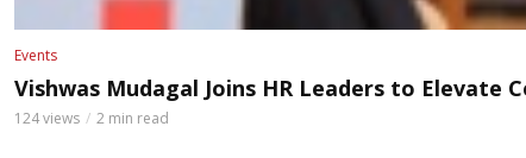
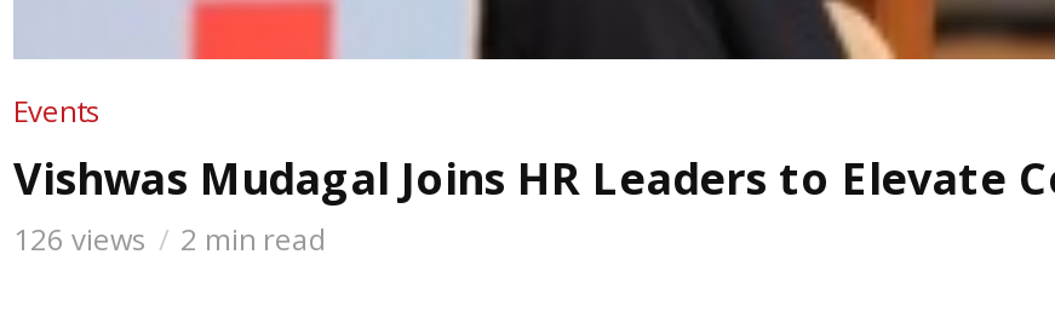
[14,108,169,128] 124 views 2 min read -> [13,220,328,261] 126 views 2 min read

